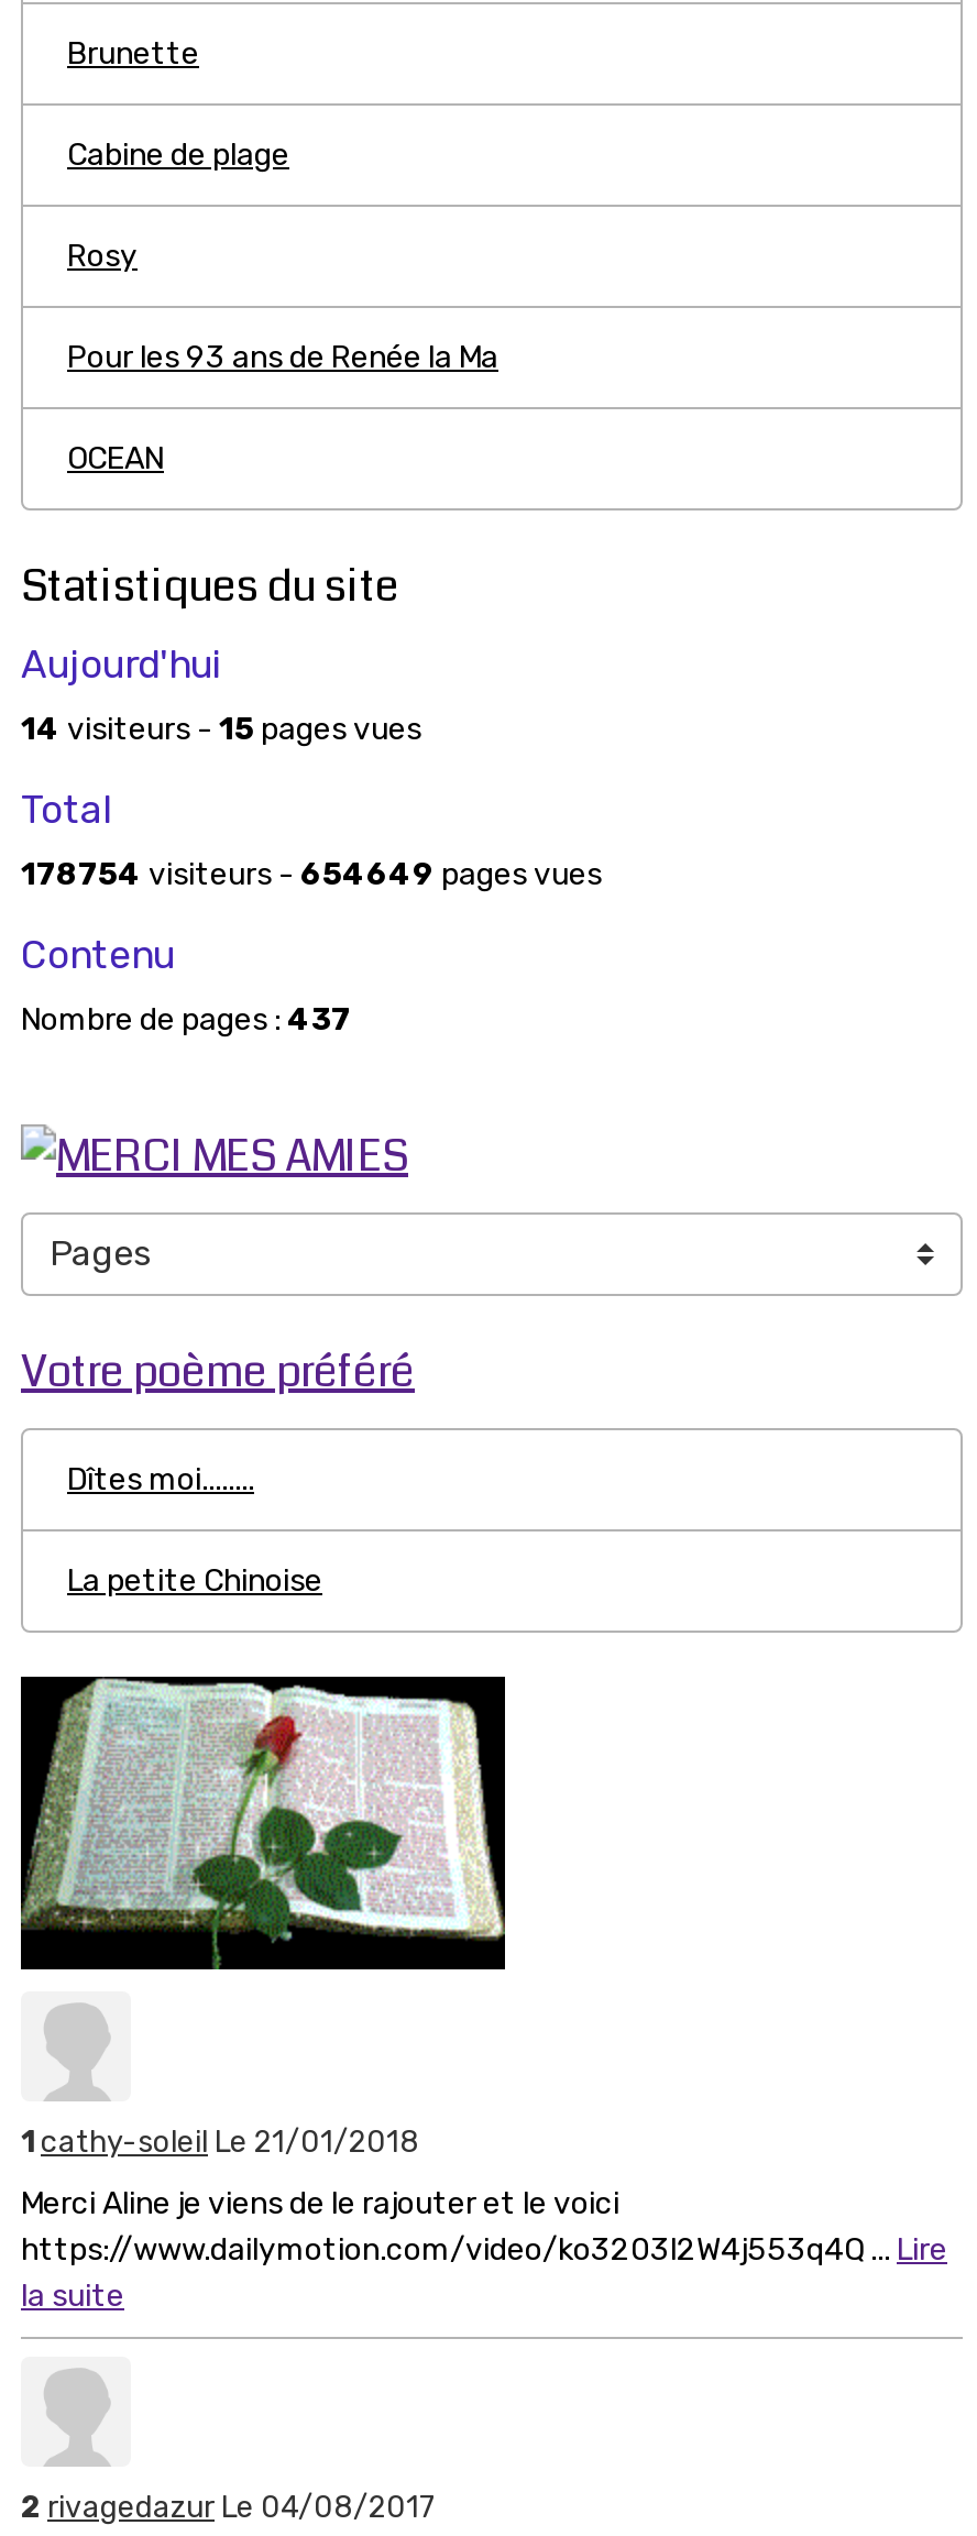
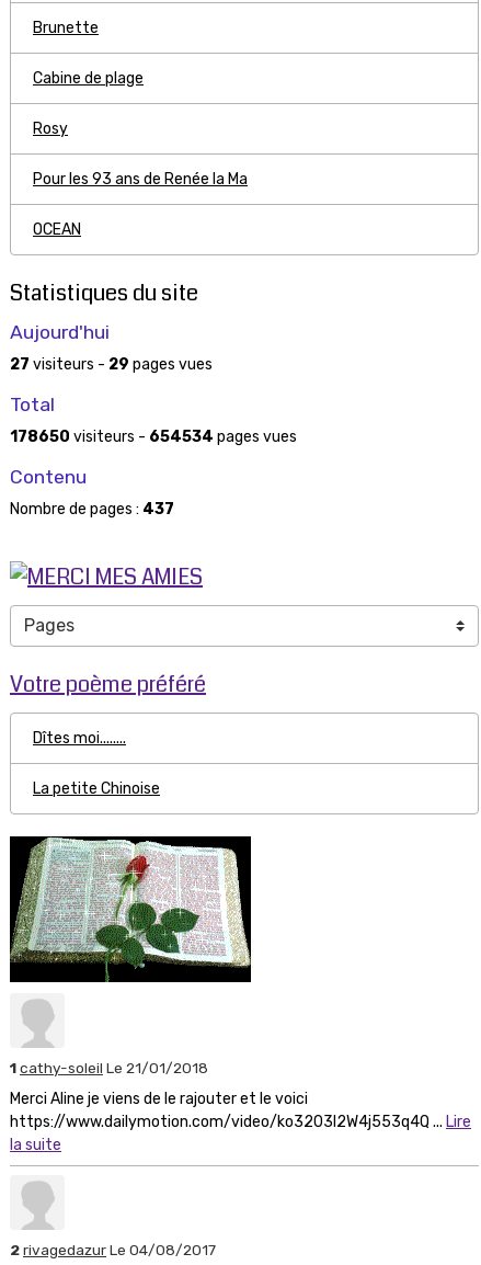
[21,711,421,748] 14 visiteurs - 15 pages vues -> [10,355,213,374] 27 visiteurs - 29 pages vues
[21,856,602,893] 178754 visiteurs - 654649 pages vues -> [10,428,297,446] 178650 visiteurs - 654534 pages vues

